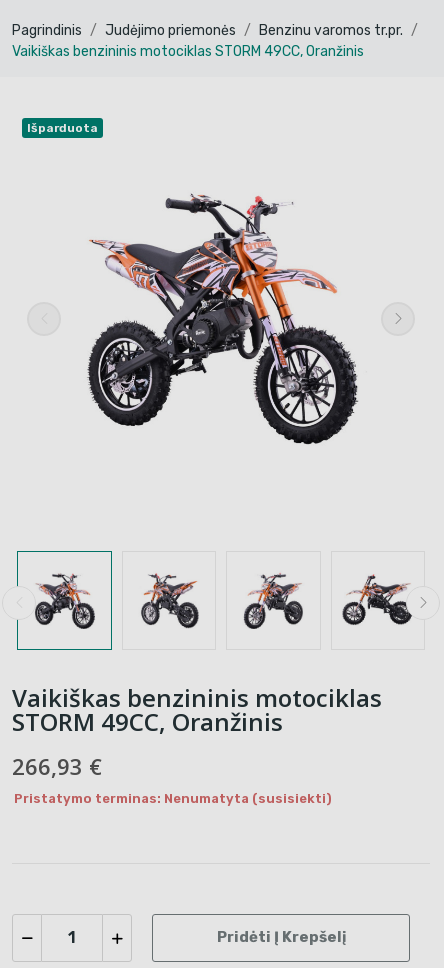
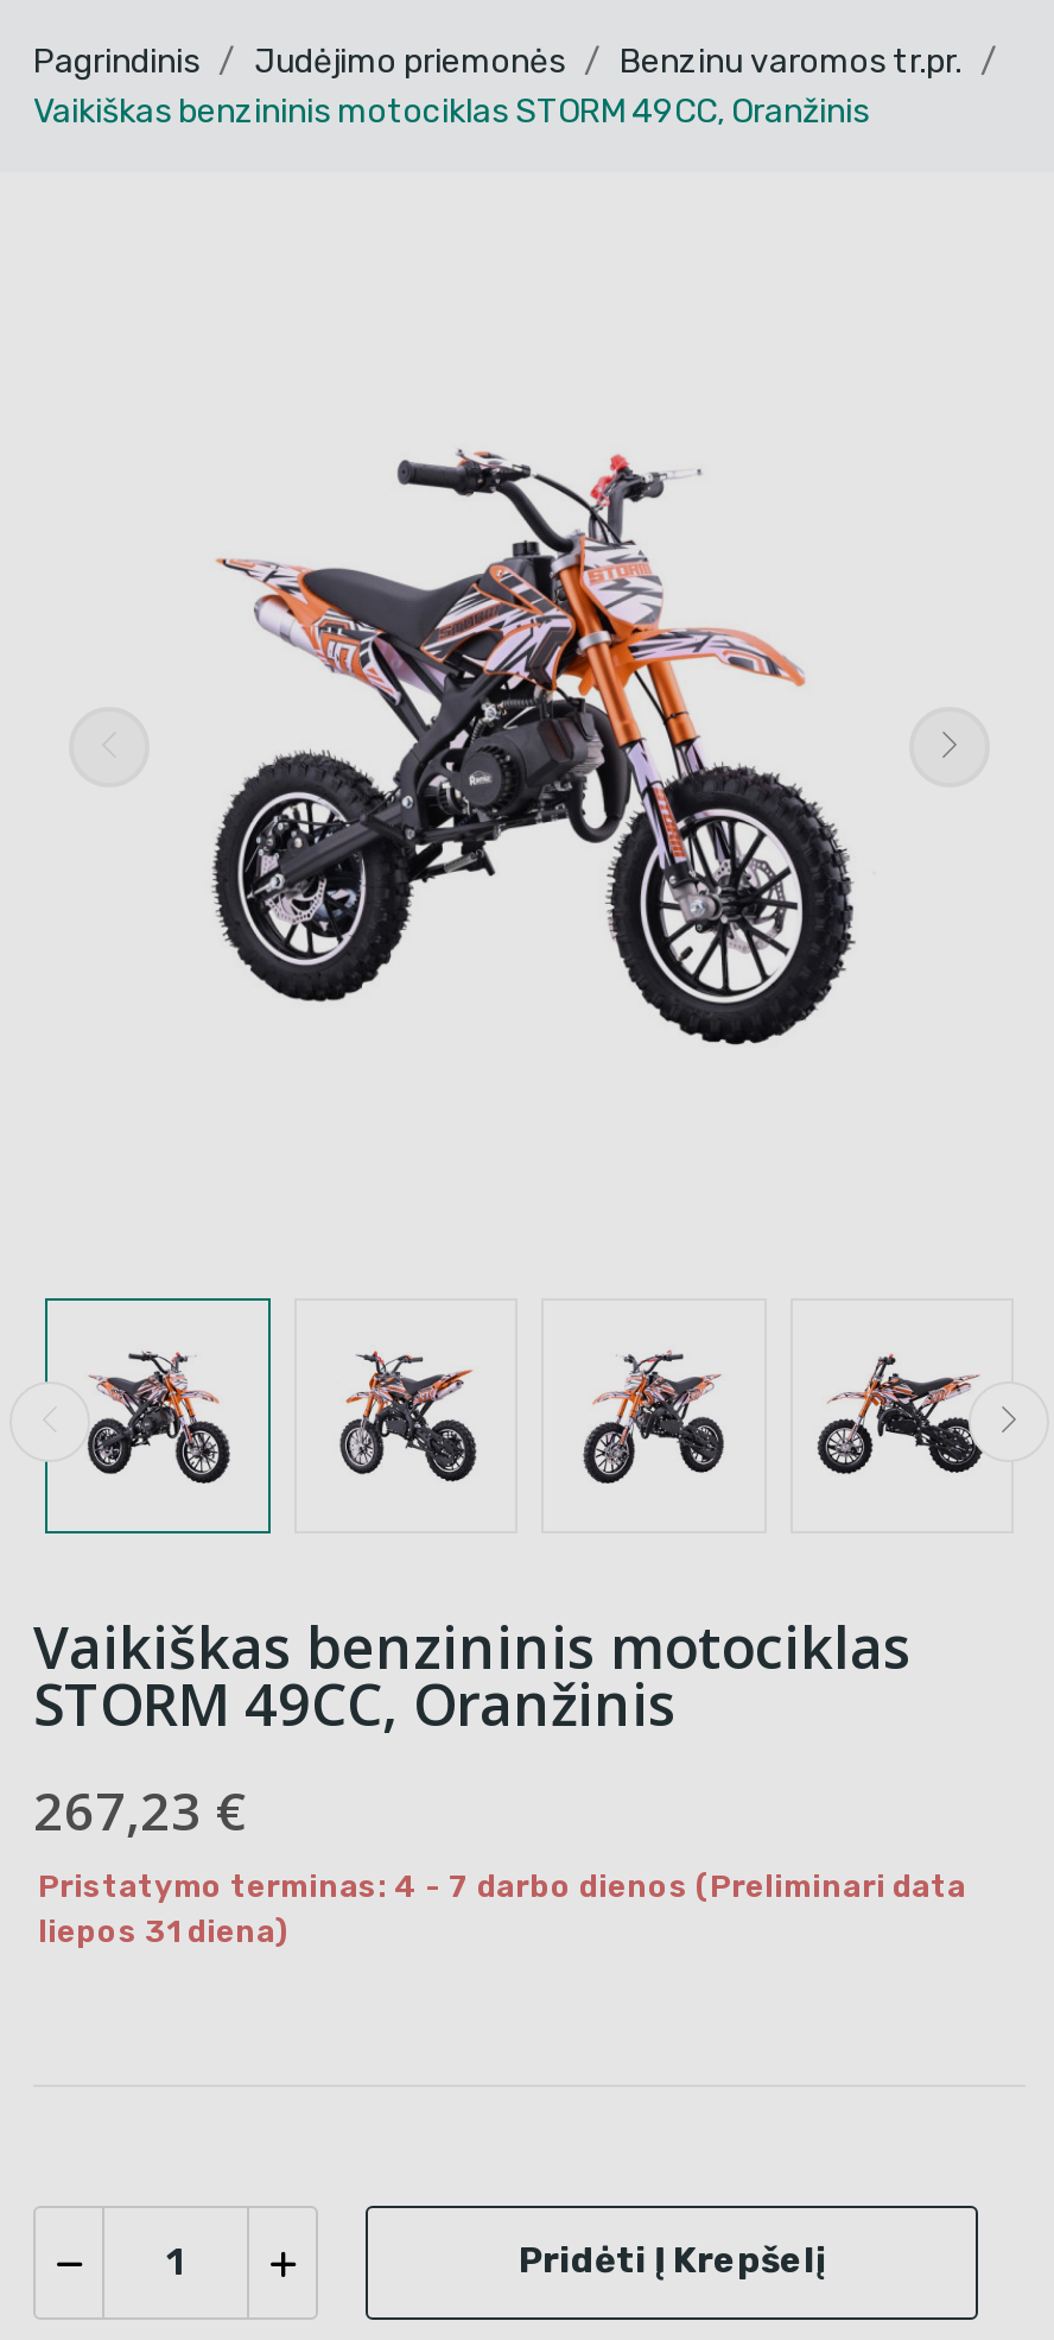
[27,121,98,135] Išparduota -> none
[12,751,332,806] 266,93 € | Pristatymo terminas: Nenumatyta (susisiekti) -> [33,1773,966,1948] 267,23 € | Pristatymo terminas: 4 - 7 darbo dienos (Preliminari data | liepos 31 diena)

